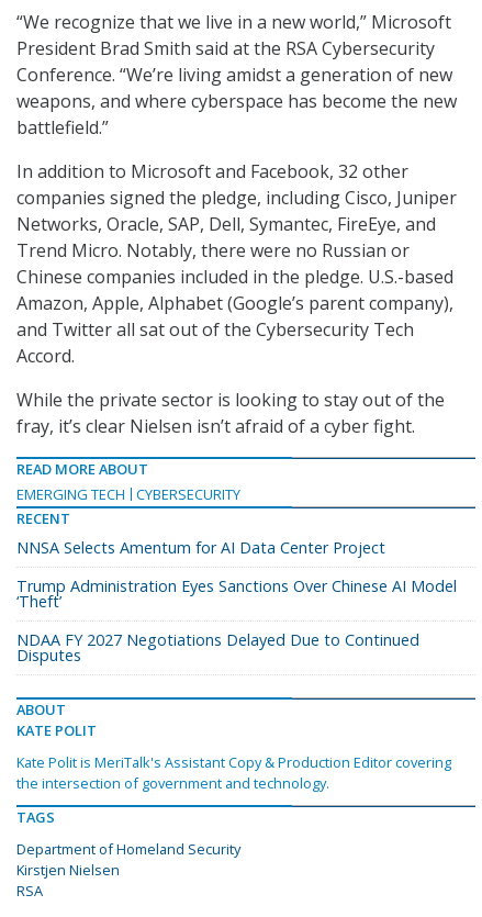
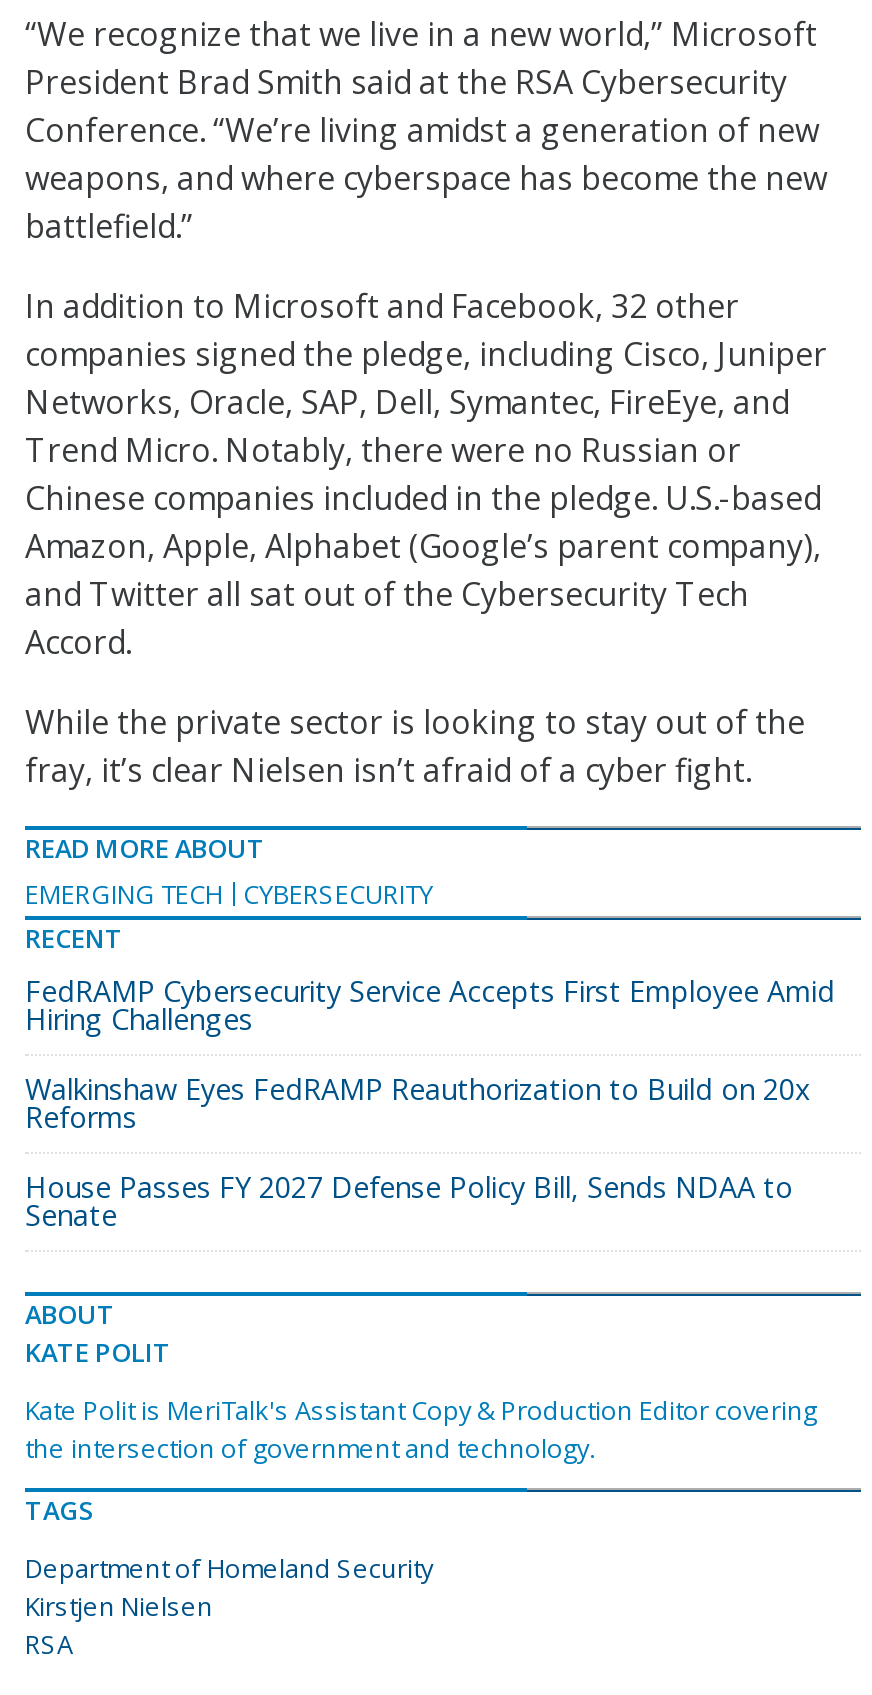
[16,537,385,557] NNSA Selects Amentum for AI Data Center Project -> [25,971,835,1037] FedRAMP Cybersecurity Service Accepts First Employee Amid | Hiring Challenges
[16,575,457,611] Trump Administration Eyes Sanctions Over Chinese AI Model | ‘Theft’ -> [25,1069,811,1135] Walkinshaw Eyes FedRAMP Reauthorization to Build on 20x | Reforms
[16,629,419,665] NDAA FY 2027 Negotiations Delayed Due to Continued | Disputes -> [25,1167,793,1233] House Passes FY 2027 Defense Policy Bill, Sends NDAA to | Senate

